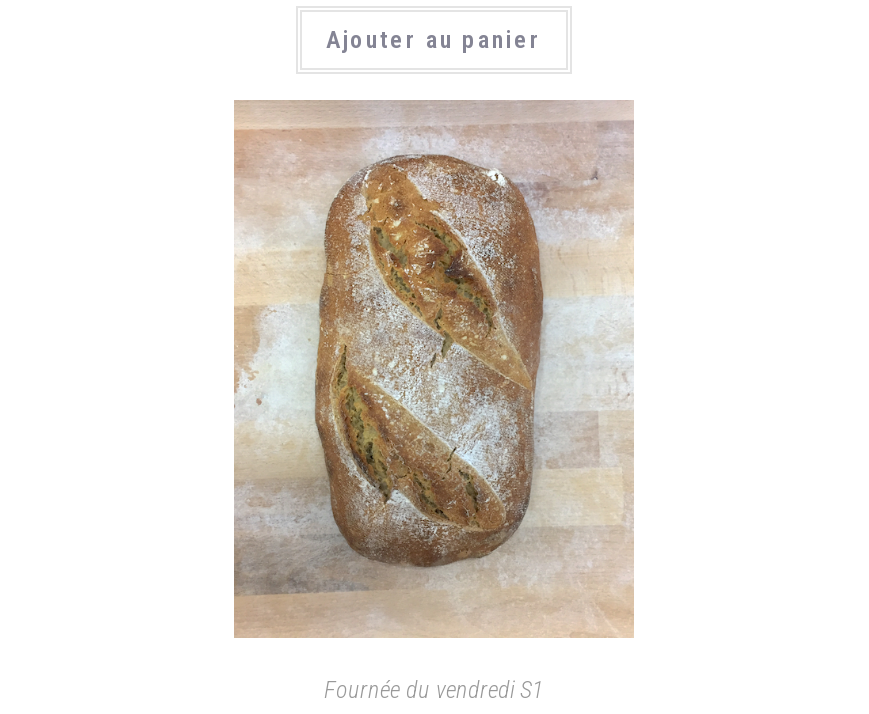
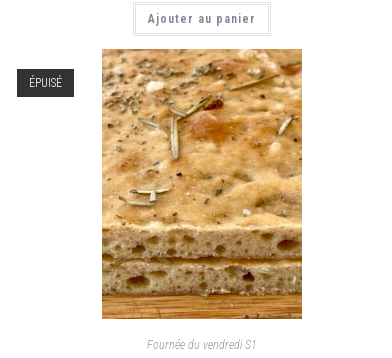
none -> [29,76,62,90] ÉPUISÉ
[232,100,634,638] [image] -> [102,49,303,319] [image]

